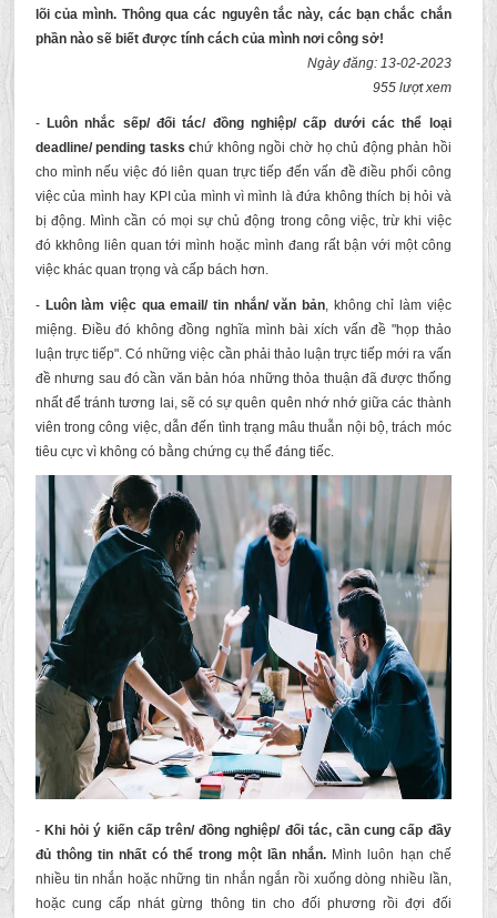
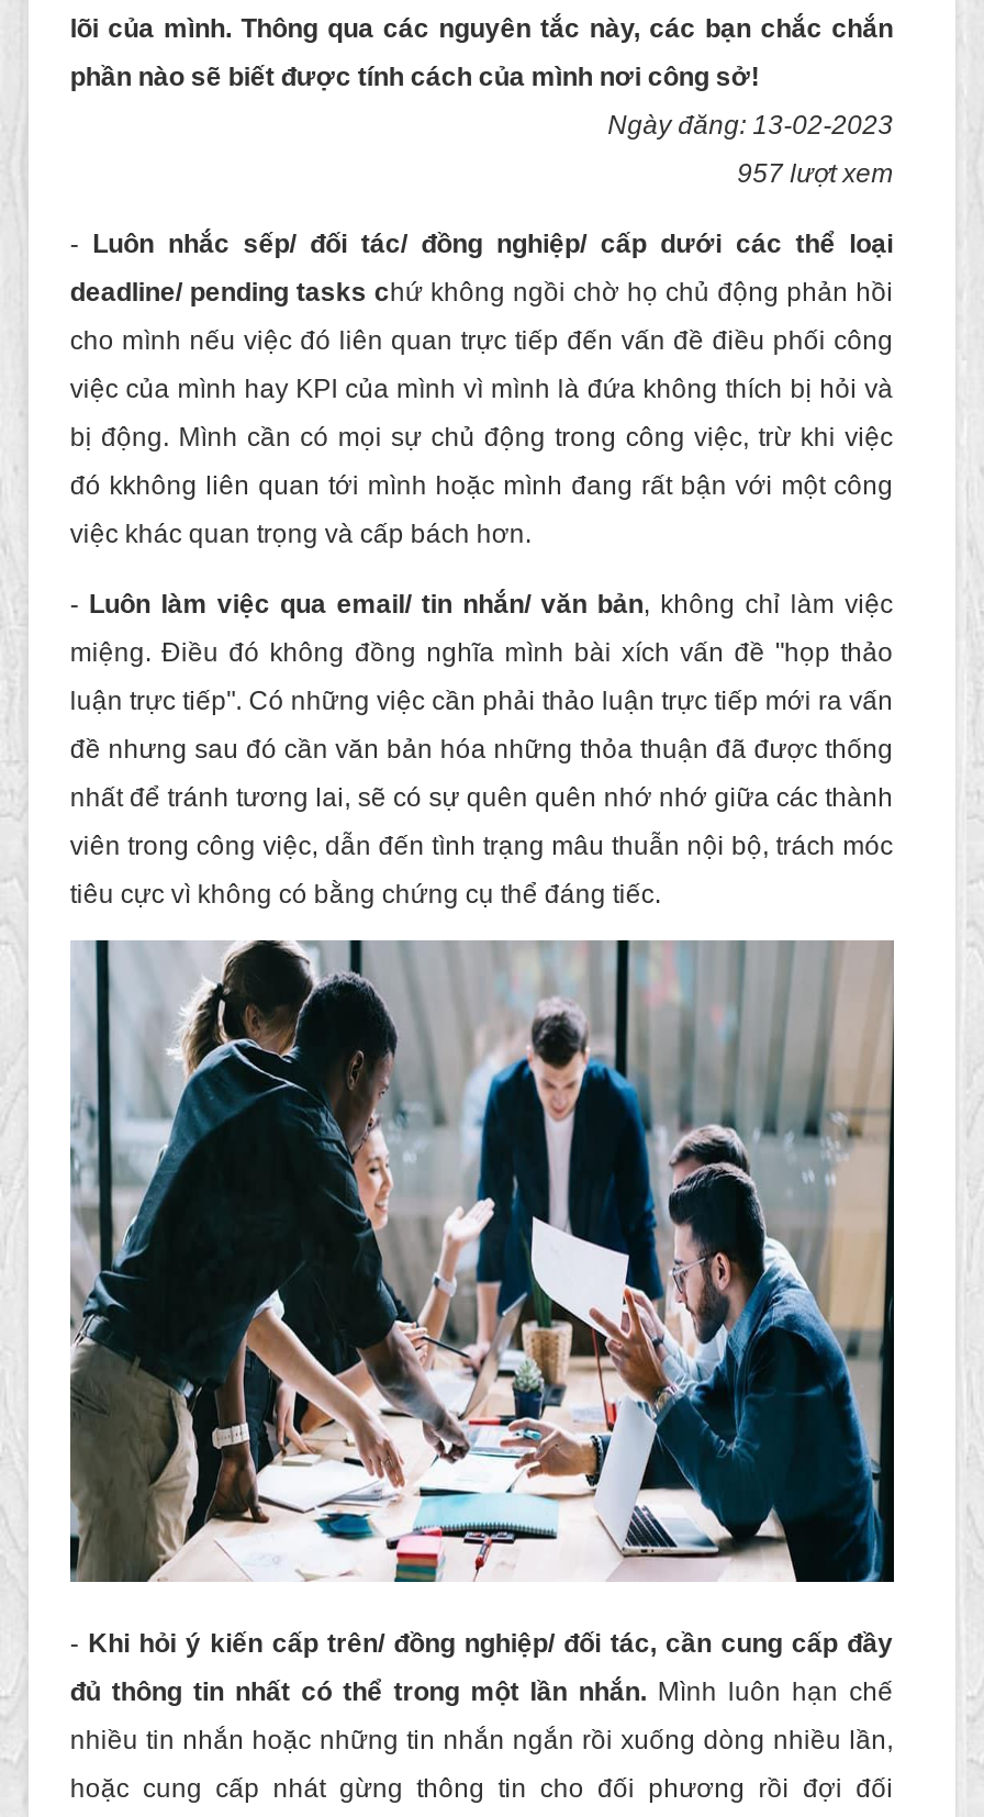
[372,80,451,95] 955 lượt xem -> [737,158,893,189] 957 lượt xem

